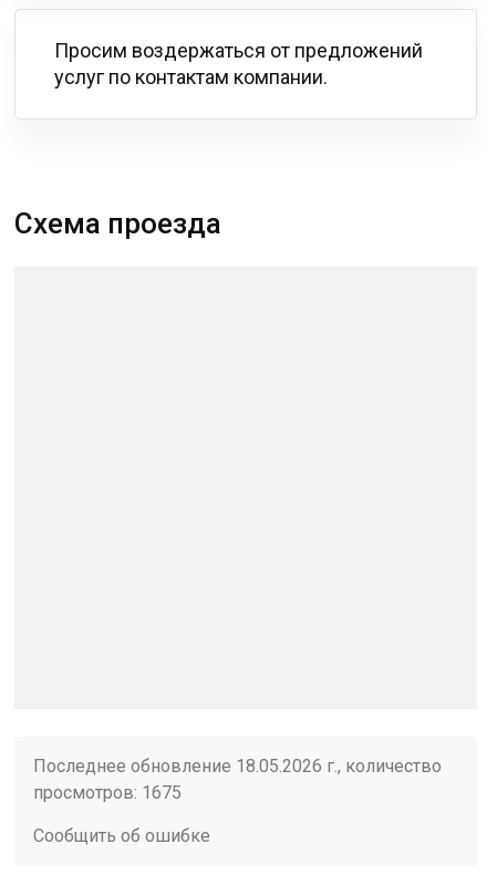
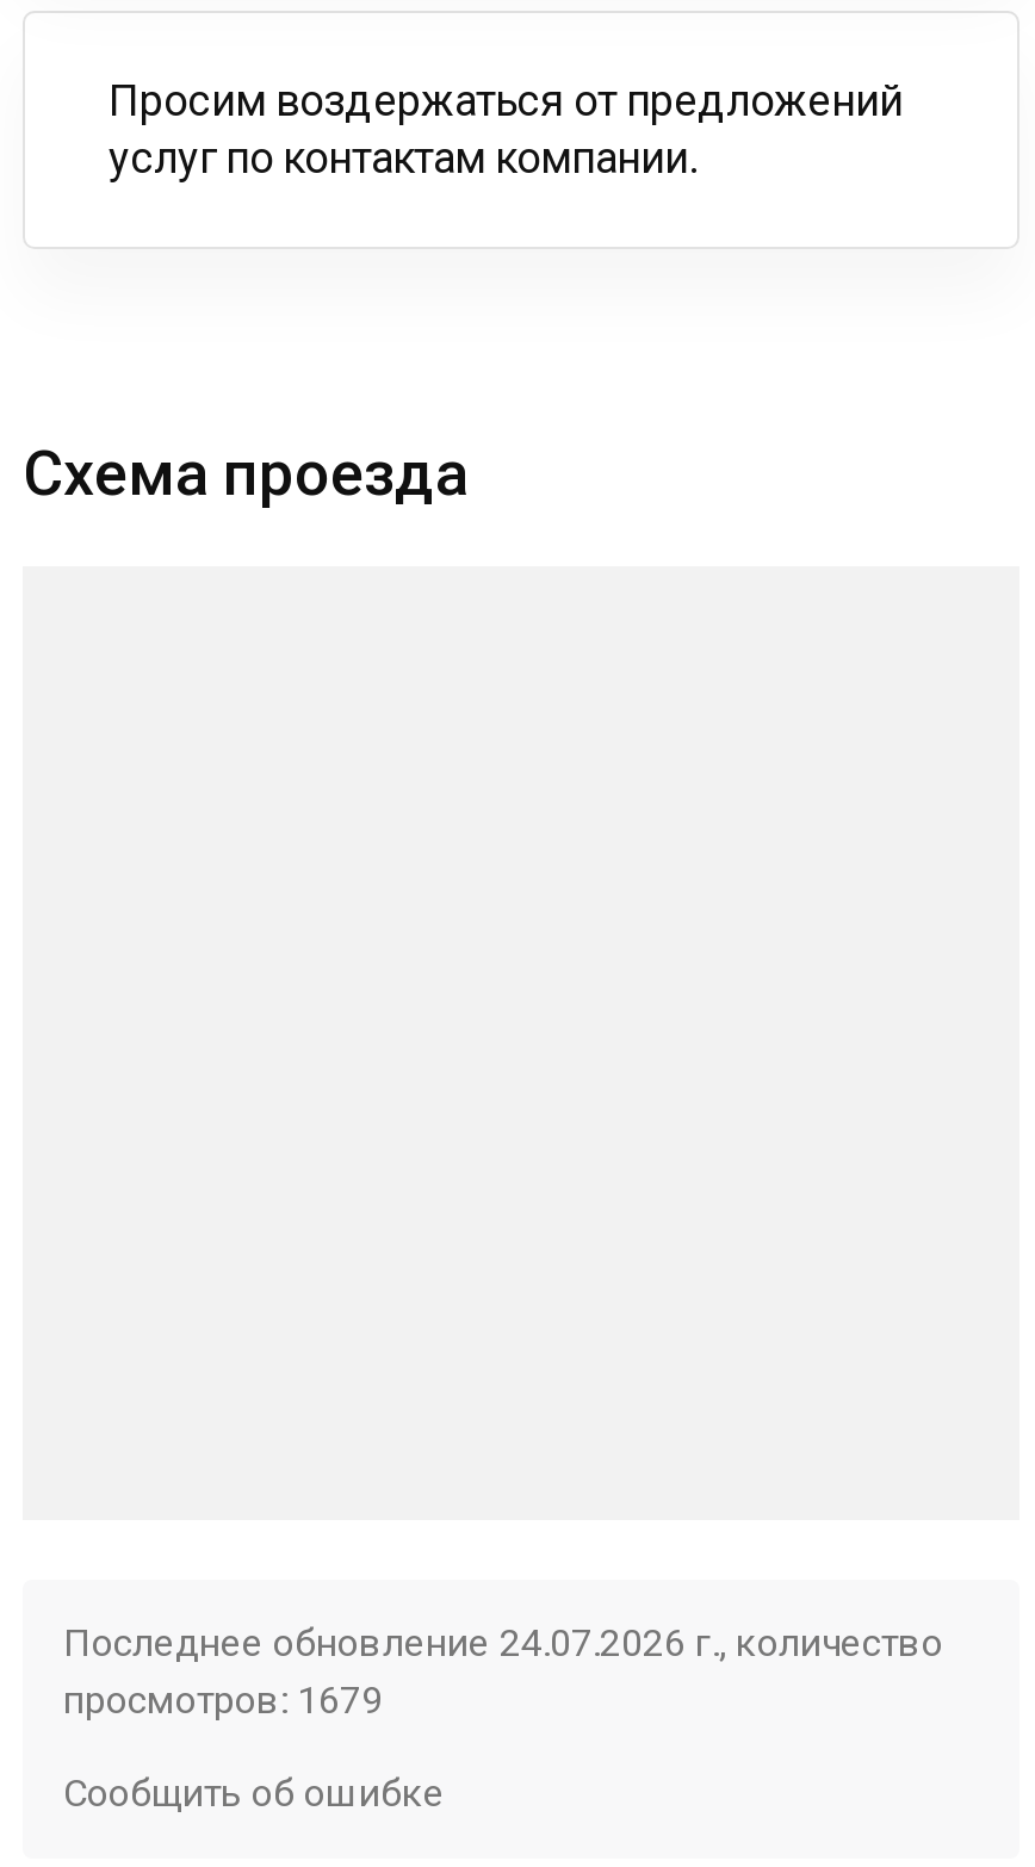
[33,756,442,777] Последнее обновление 18.05.2026 г., количество -> [63,1620,943,1666] Последнее обновление 24.07.2026 г., количество
[33,782,182,803] просмотров: 1675 -> [63,1677,383,1723] просмотров: 1679

